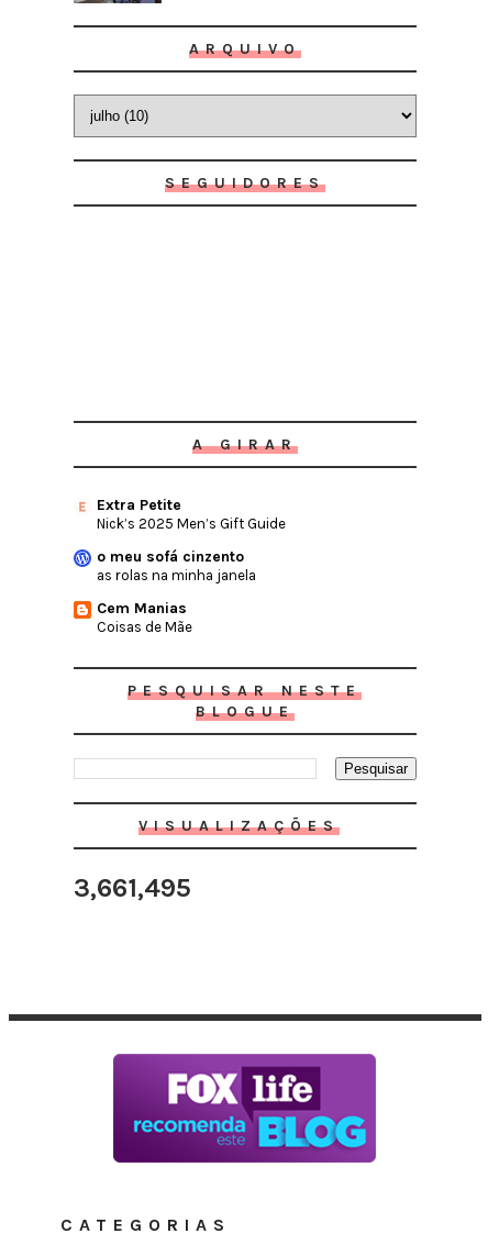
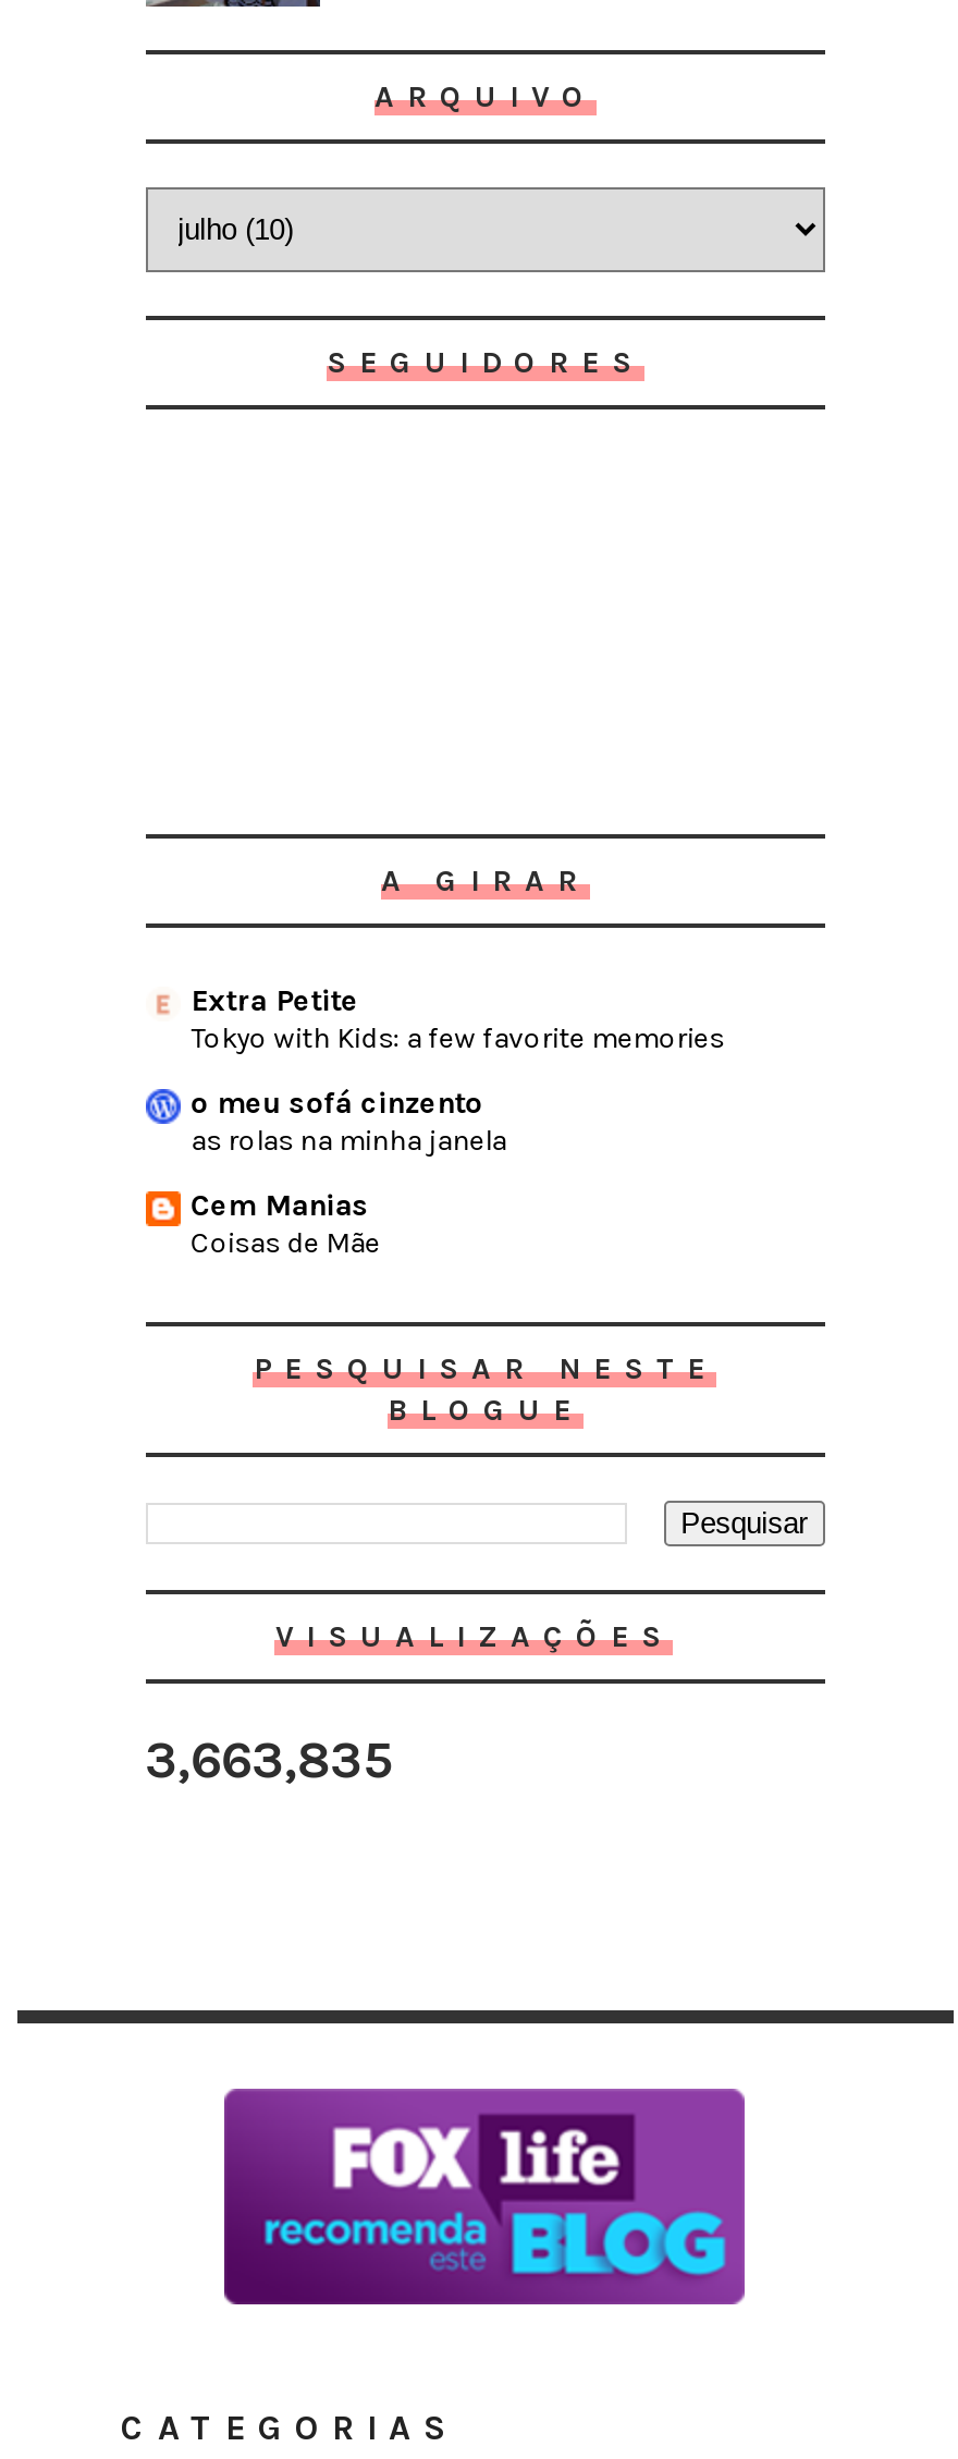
[96,515,285,532] Nick’s 2025 Men’s Gift Guide -> [191,1021,724,1054] Tokyo with Kids: a few favorite memories
[73,873,191,904] 3,661,495 -> [145,1730,393,1791] 3,663,835

